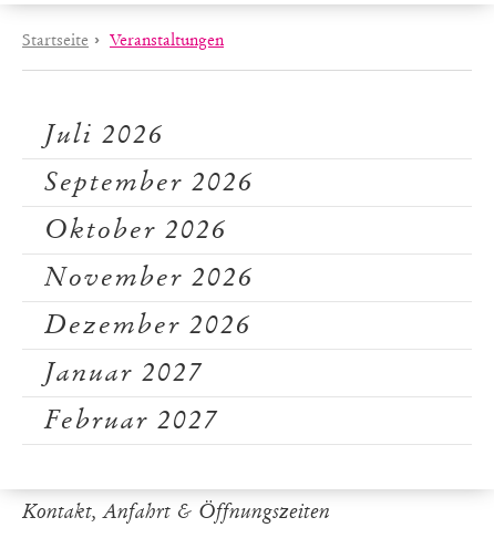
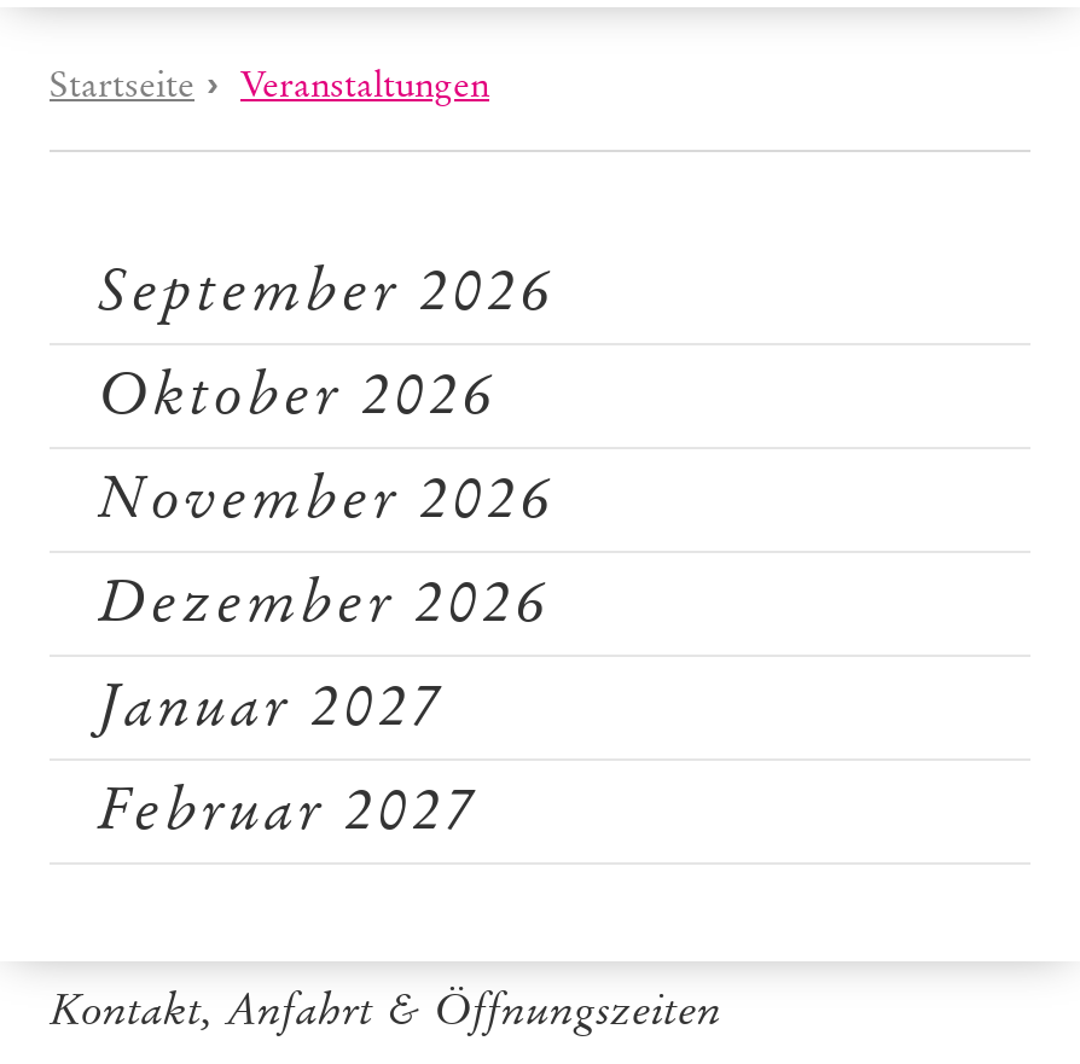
[44,117,164,149] Juli 2026 -> none

